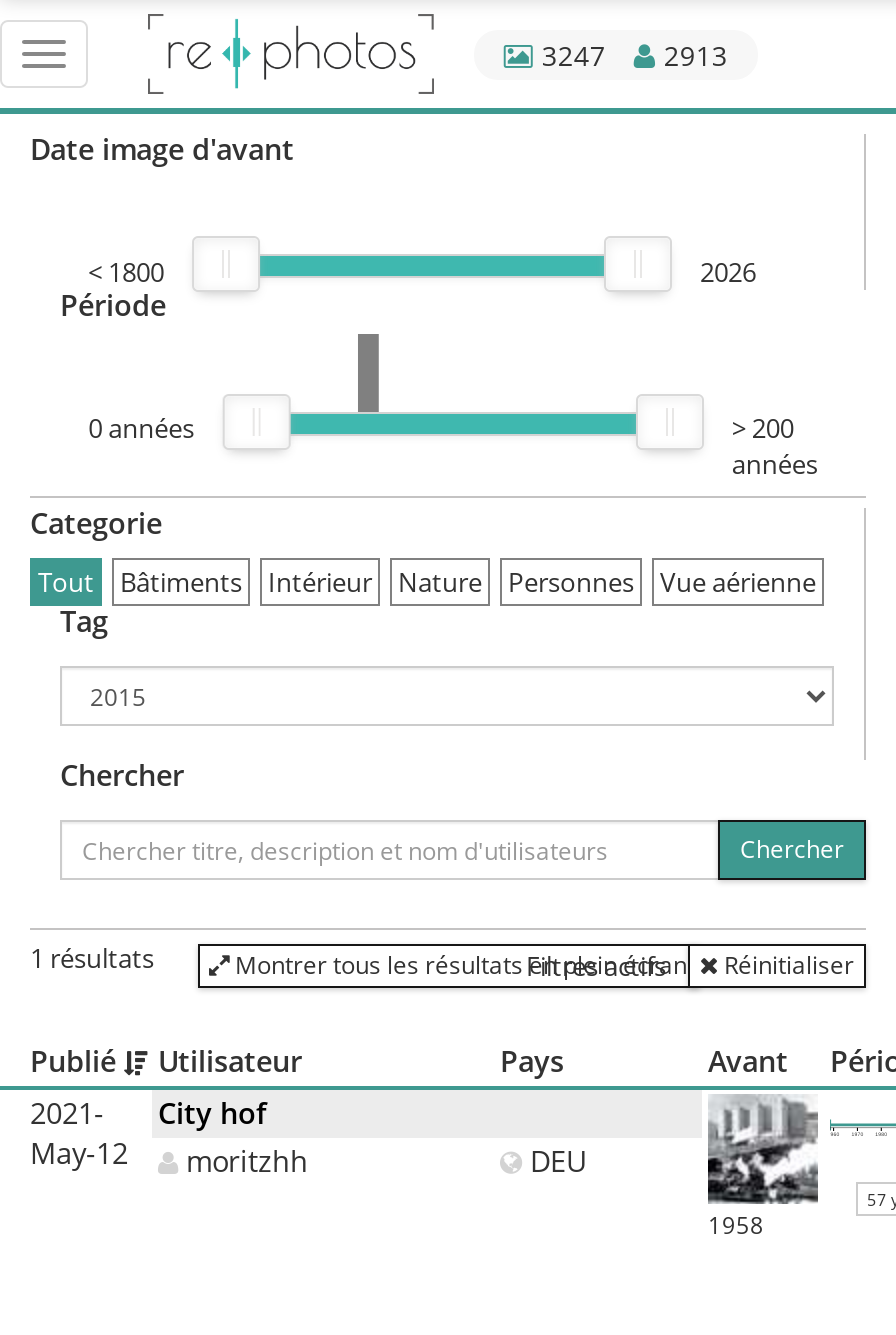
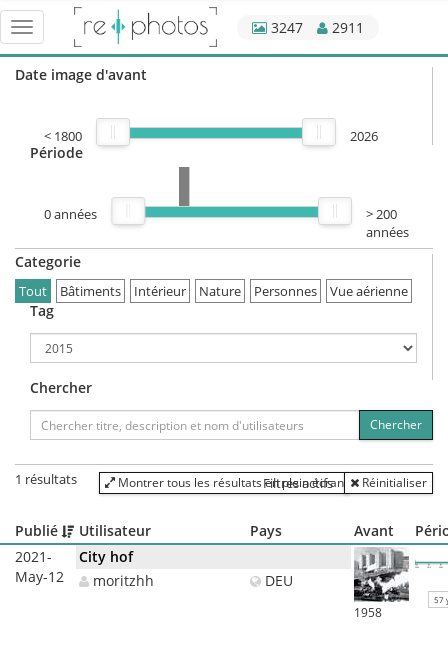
[534,35,728,73] 3247 2913 -> [267,17,364,36] 3247 2911

